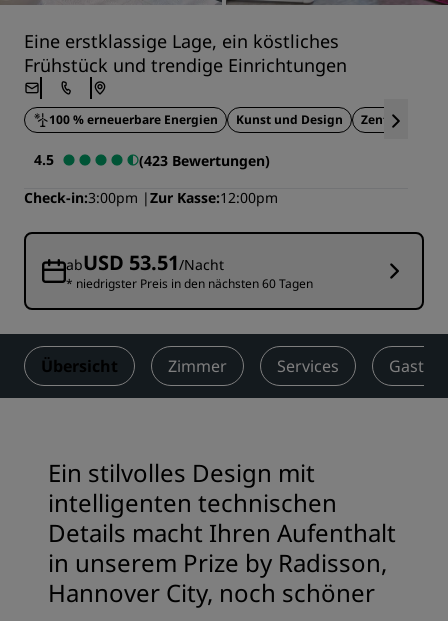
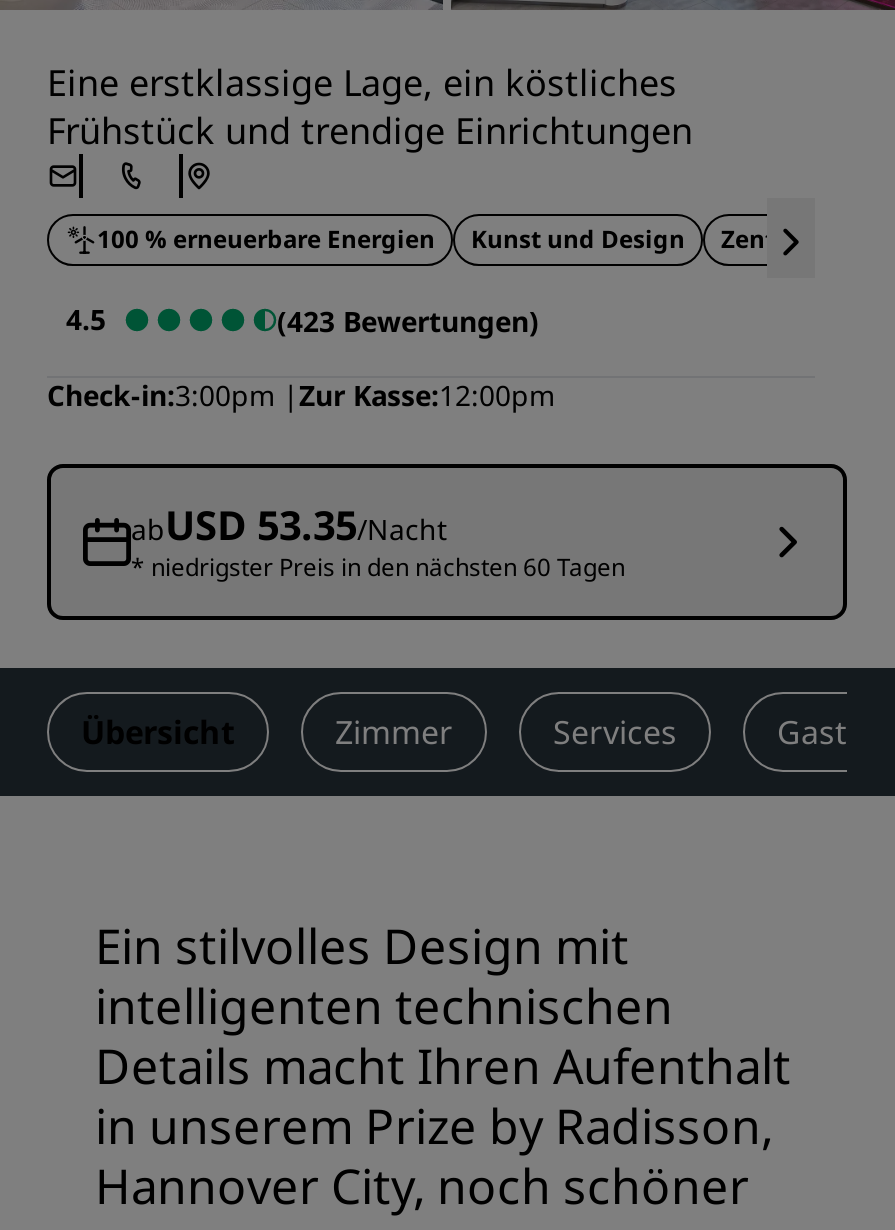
[66,249,224,276] abUSD 53.51/Nacht -> [131,498,447,552] abUSD 53.35/Nacht

